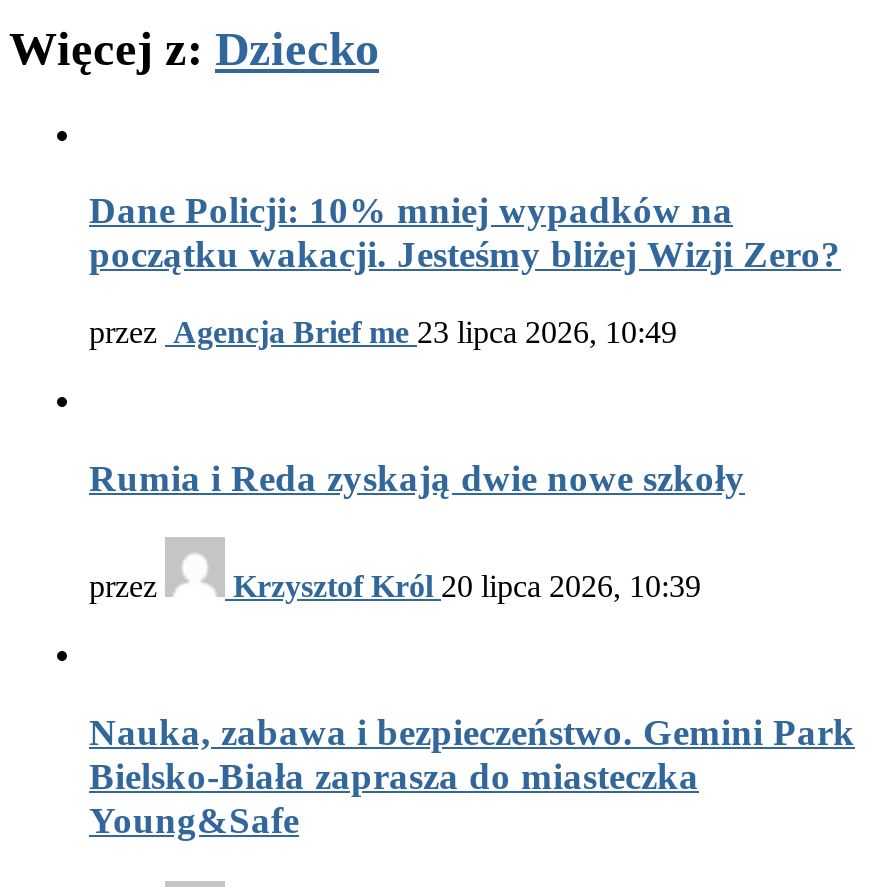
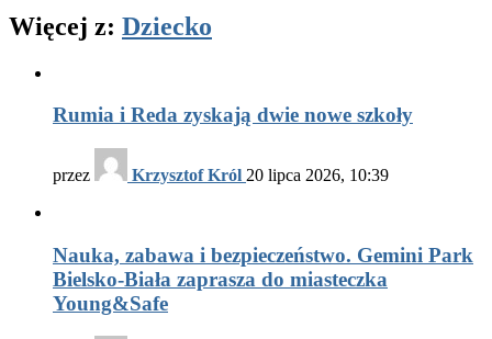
[89,189,841,349] Dane Policji: 10% mniej wypadków na | początku wakacji. Jesteśmy bliżej Wizji Zero? | przez Agencja Brief me 23 lipca 2026, 10:49 -> none

